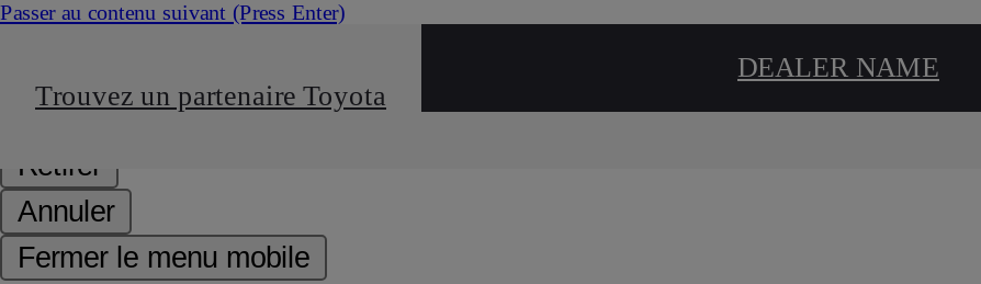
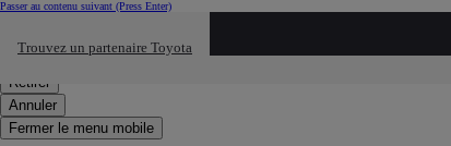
[737,50,939,83] DEALER NAME -> none

